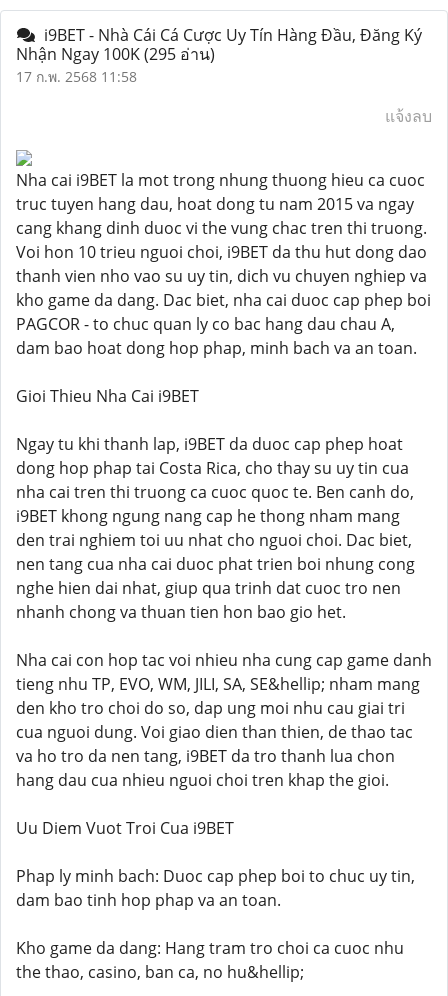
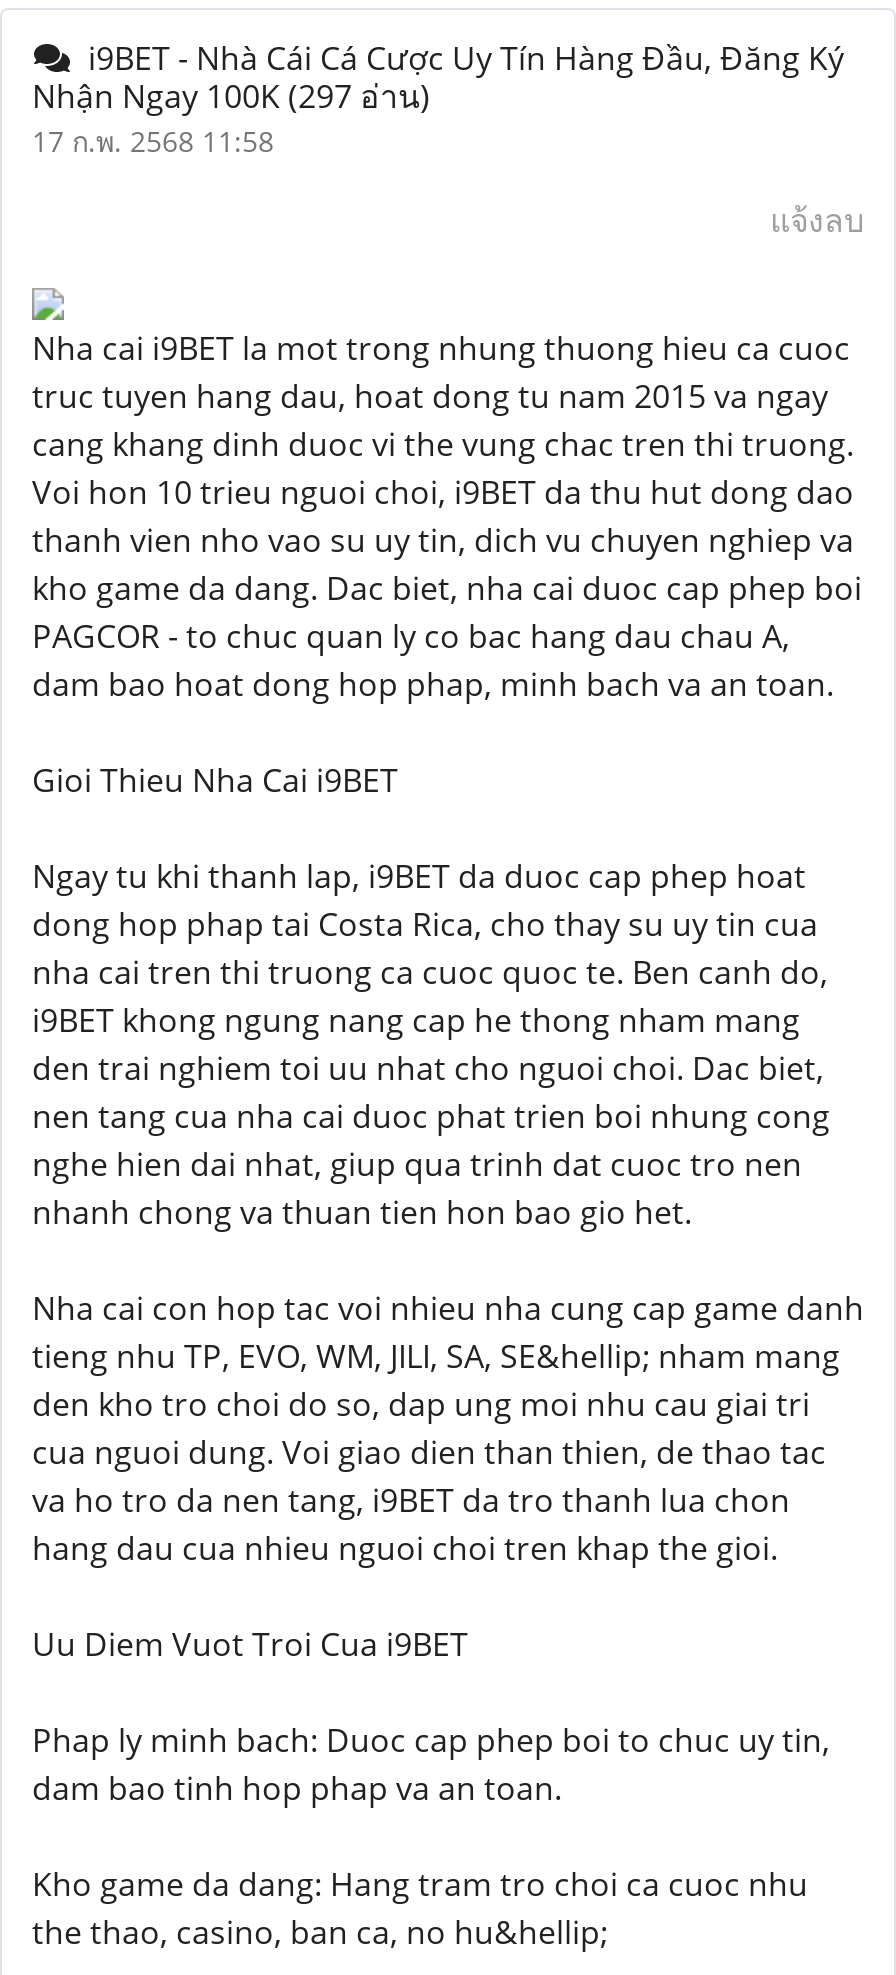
[16,43,215,65] Nhận Ngay 100K (295 อ่าน) -> [32,74,430,118] Nhận Ngay 100K (297 อ่าน)

